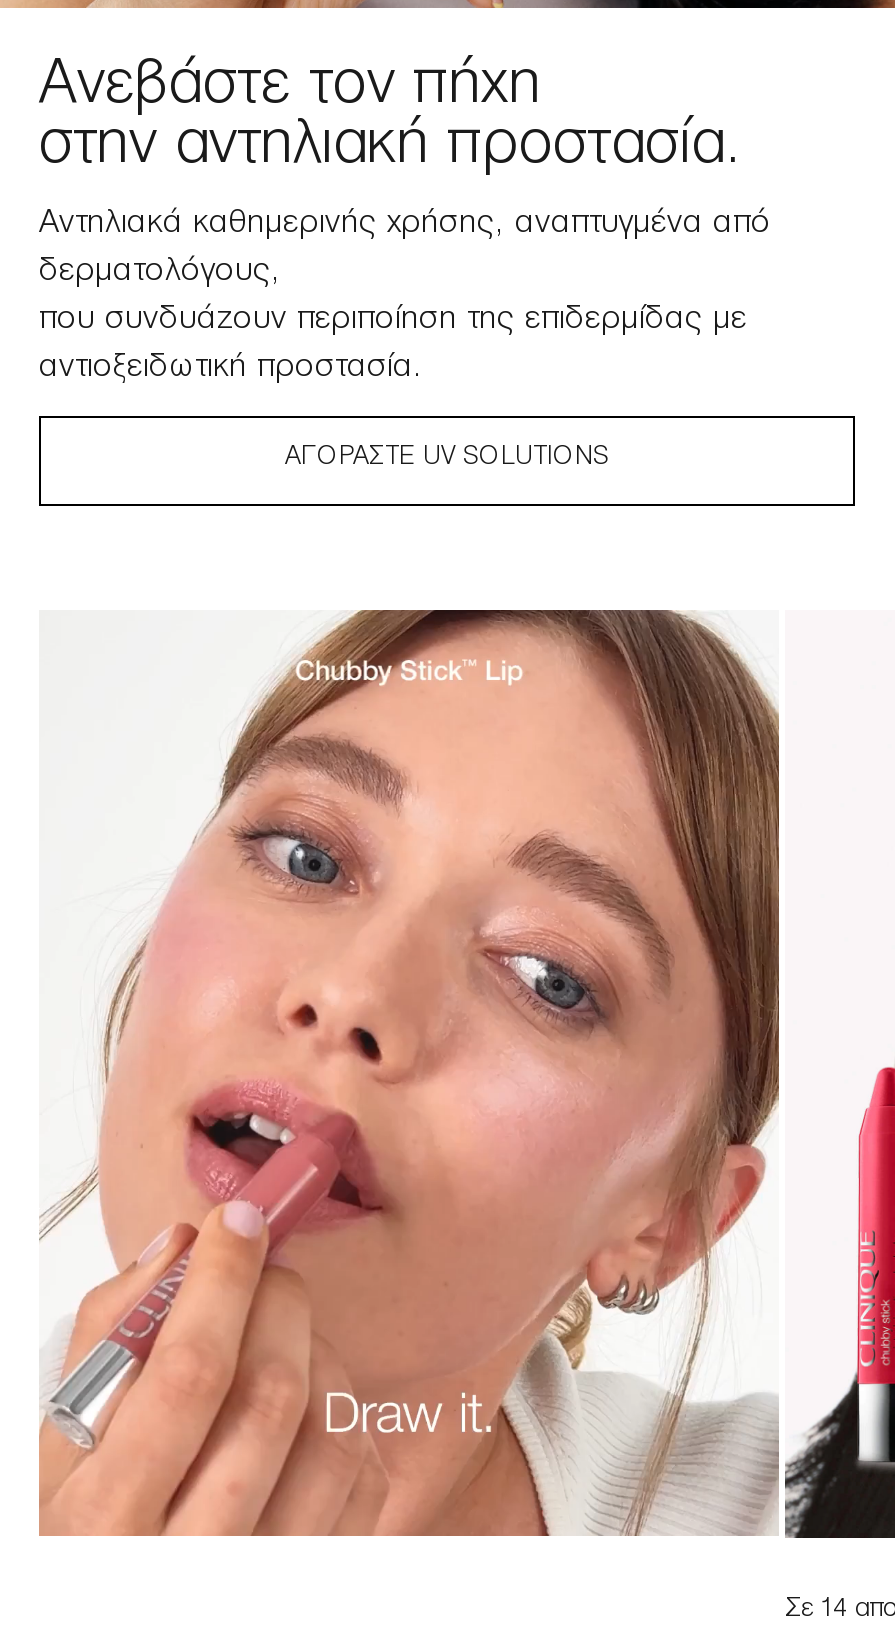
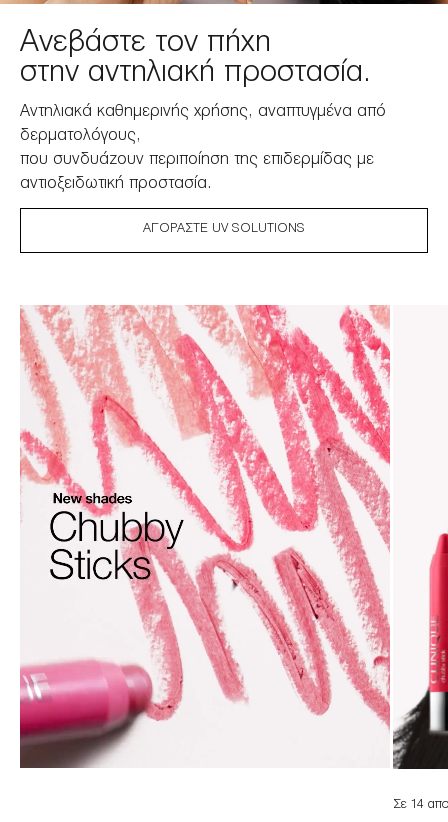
[37,608,781,1538] [image] -> [19,304,391,769] [image]

